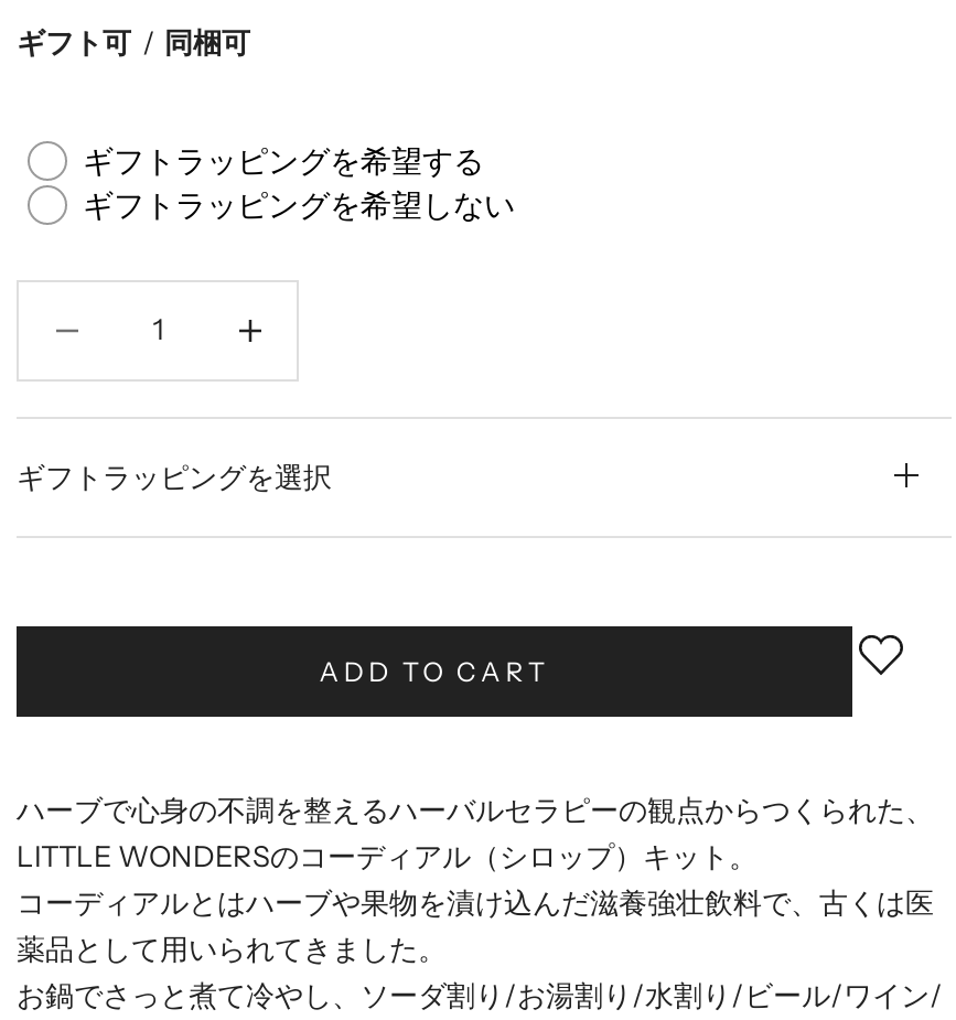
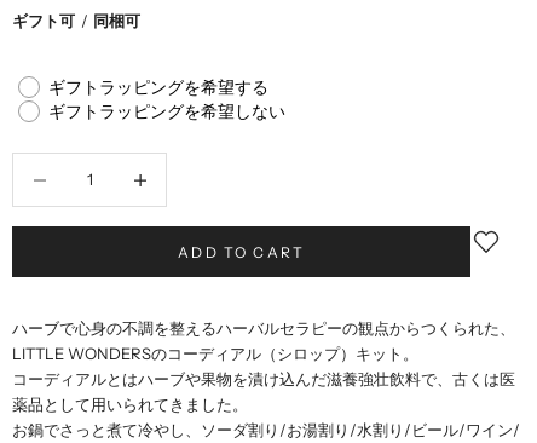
[17,458,332,493] ギフトラッピングを選択 -> none

